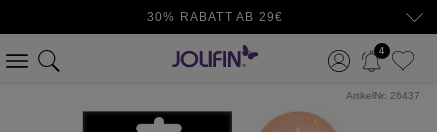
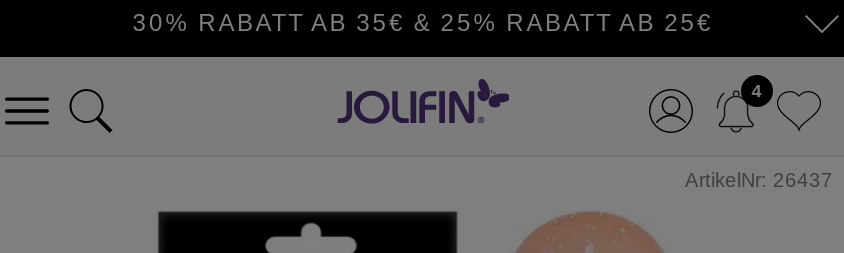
[147,10,283,24] 30% RABATT AB 29€ -> [133,9,713,37] 30% RABATT AB 35€ & 25% RABATT AB 25€

